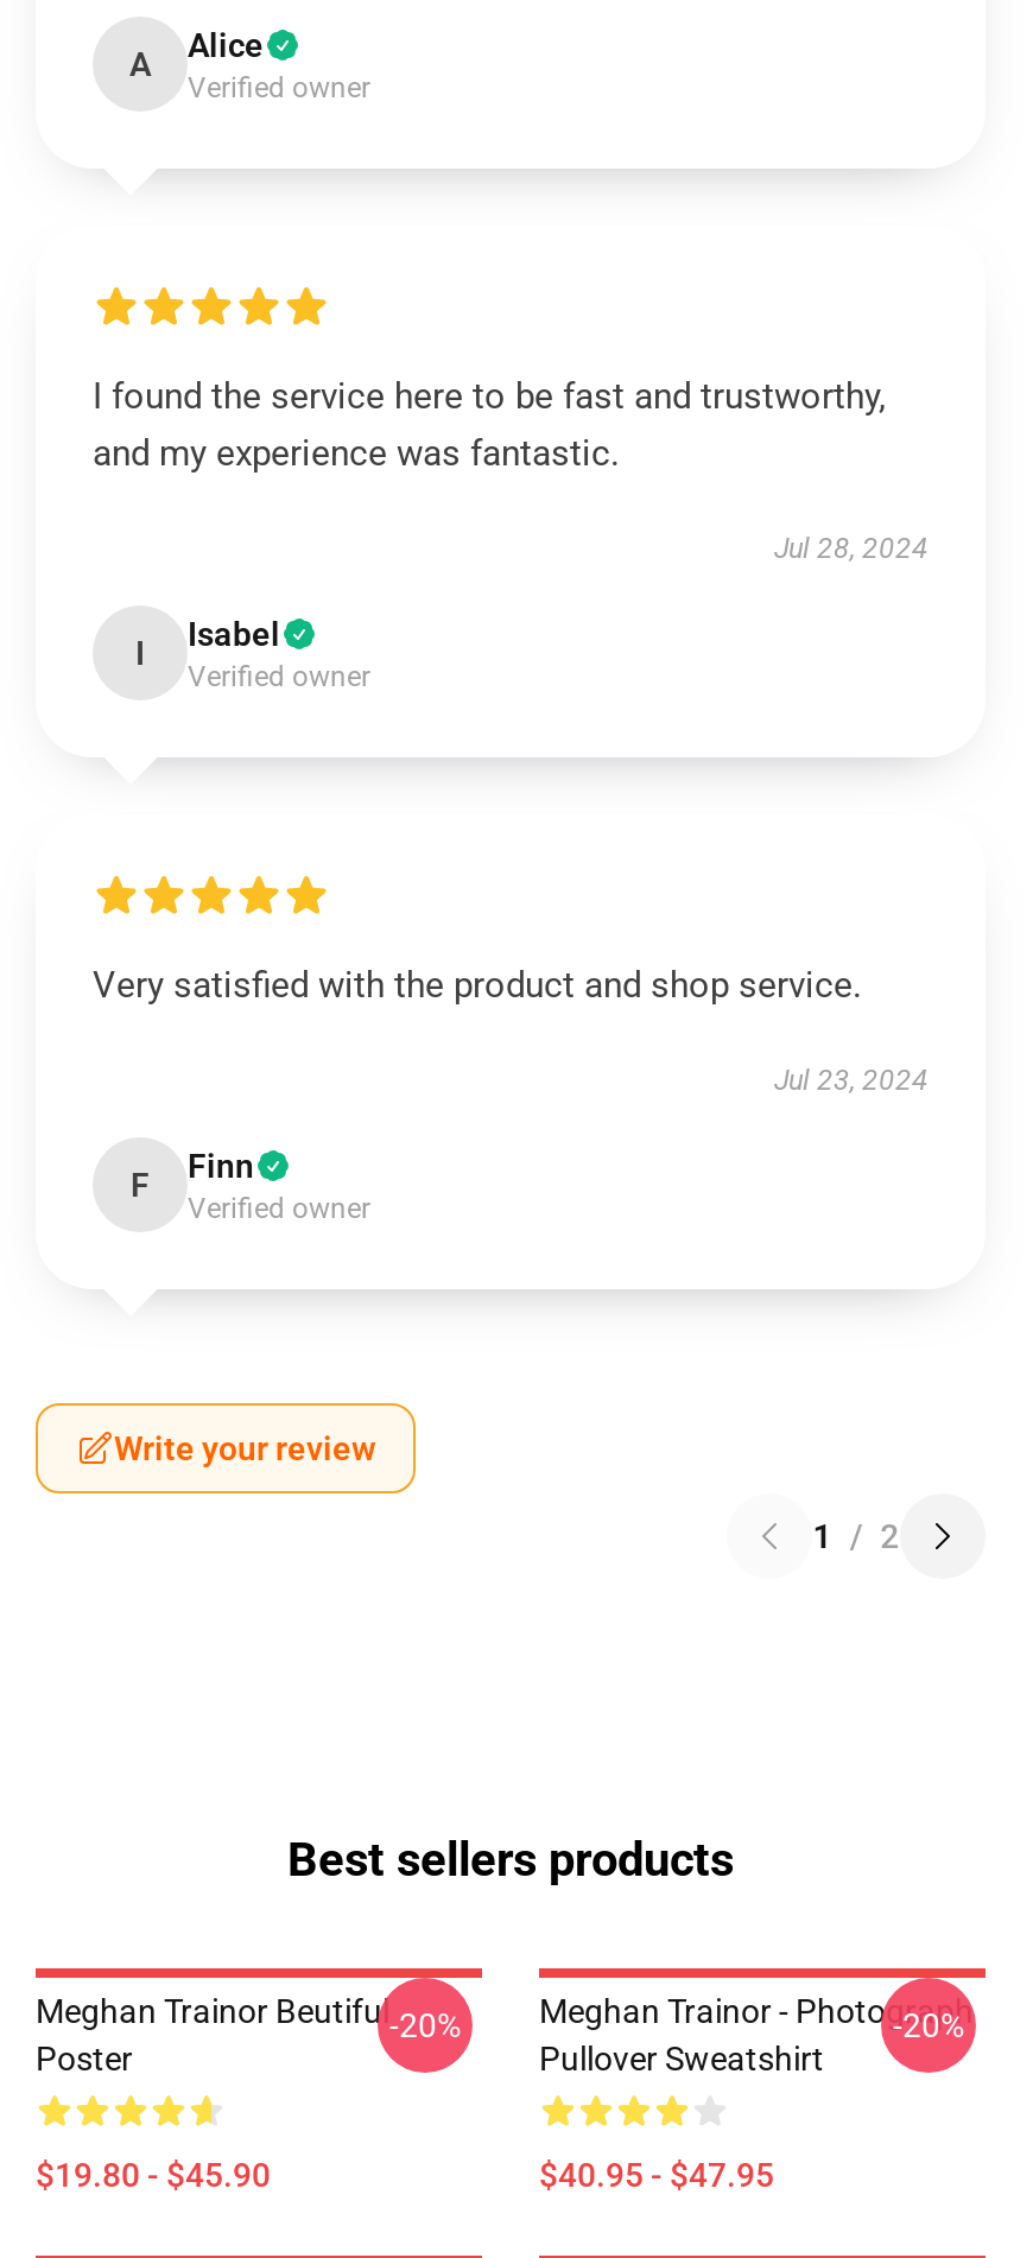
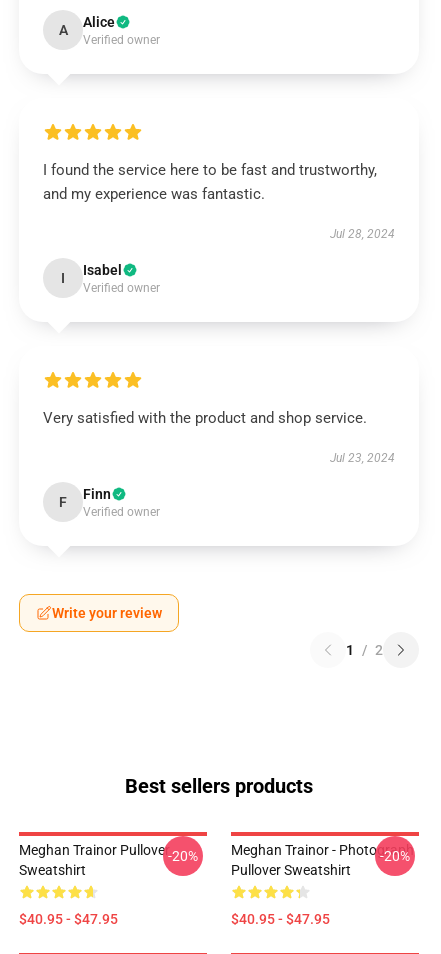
[36,1992,389,2078] Meghan Trainor Beutiful | Poster -> [19,842,170,878] Meghan Trainor Pullover | Sweatshirt
[36,2156,271,2194] $19.80 - $45.90 -> [19,911,118,927] $40.95 - $47.95

